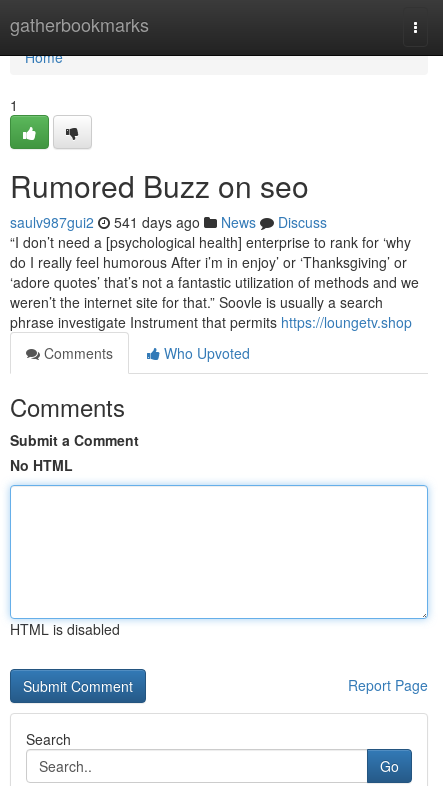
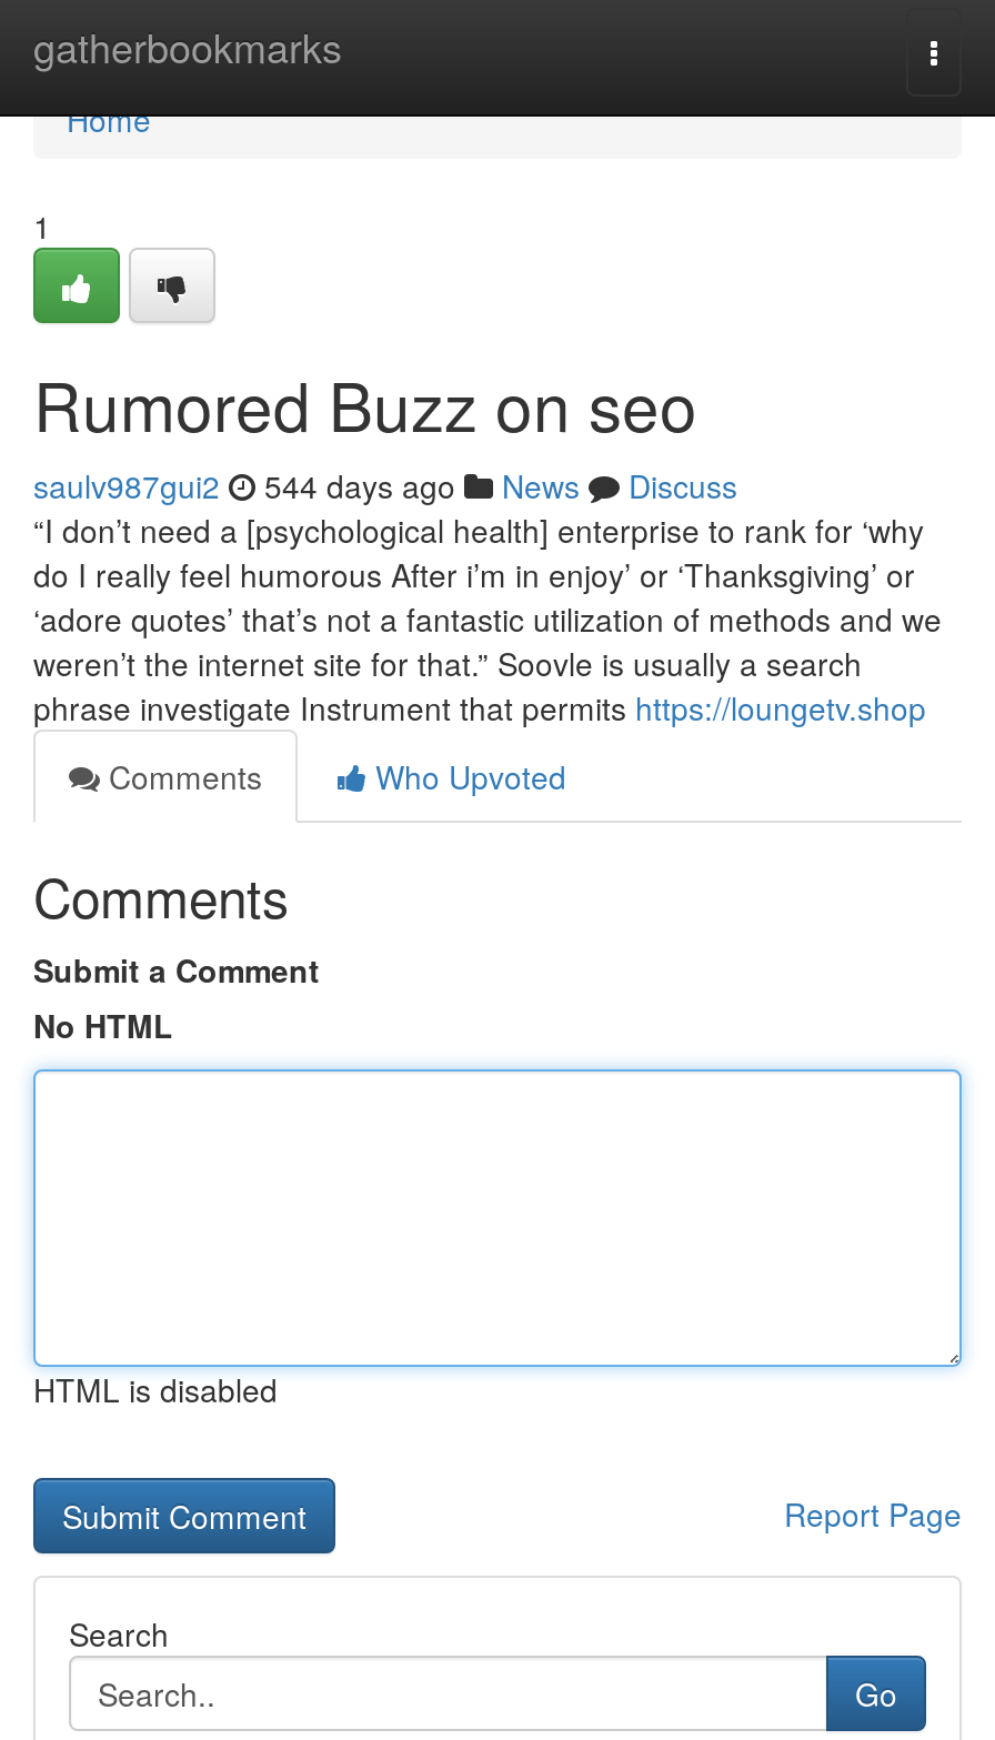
[10,212,327,232] saulv987gui2 541 days ago News Discuss -> [33,463,737,507] saulv987gui2 544 days ago News Discuss

